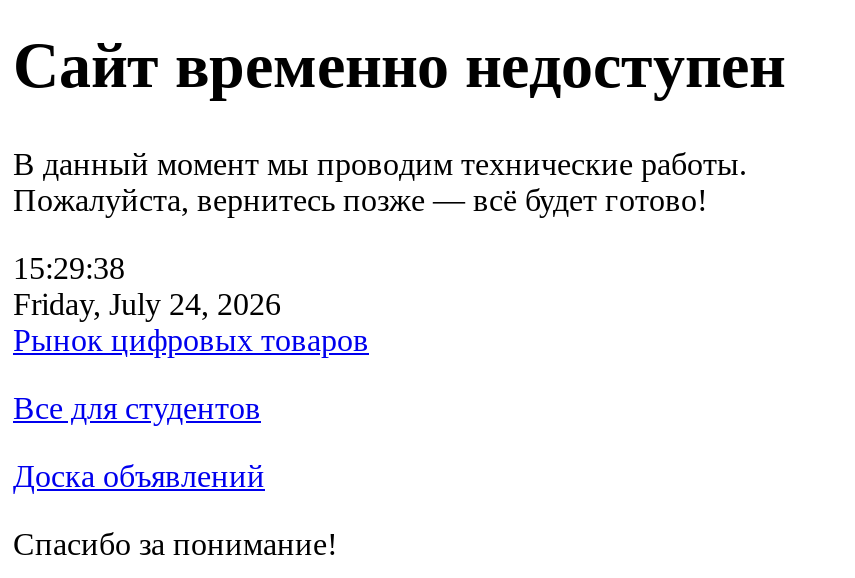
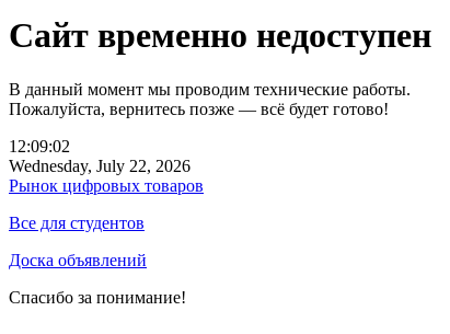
[13,251,125,285] 15:29:38 -> [9,137,70,155] 12:09:02
[13,287,281,321] Friday, July 24, 2026 -> [9,156,191,175] Wednesday, July 22, 2026

